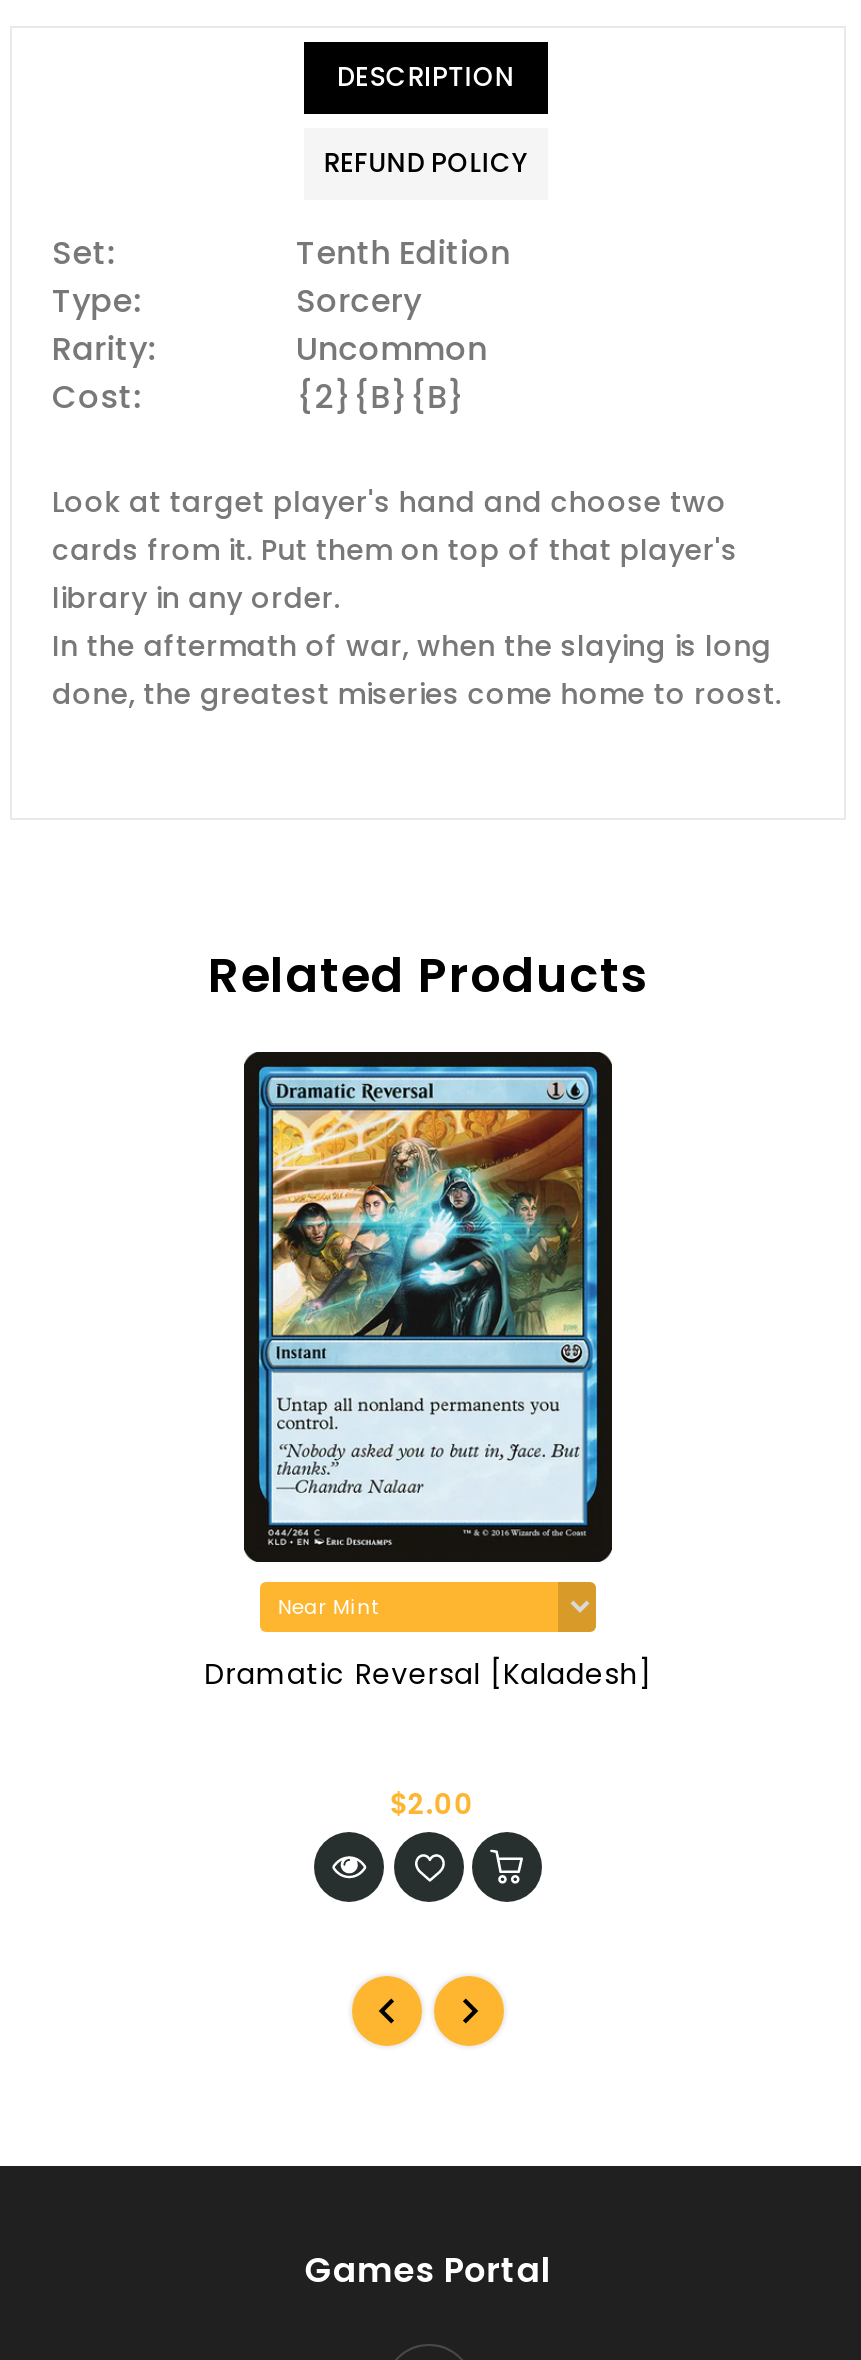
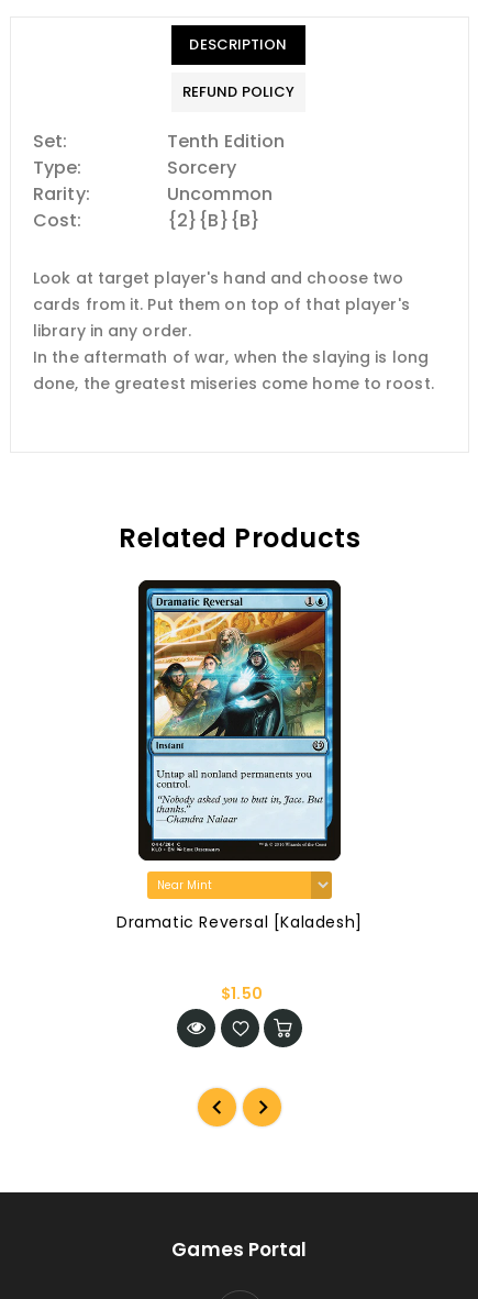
[390,1784,475,1824] $2.00 -> [221,982,262,1004] $1.50

